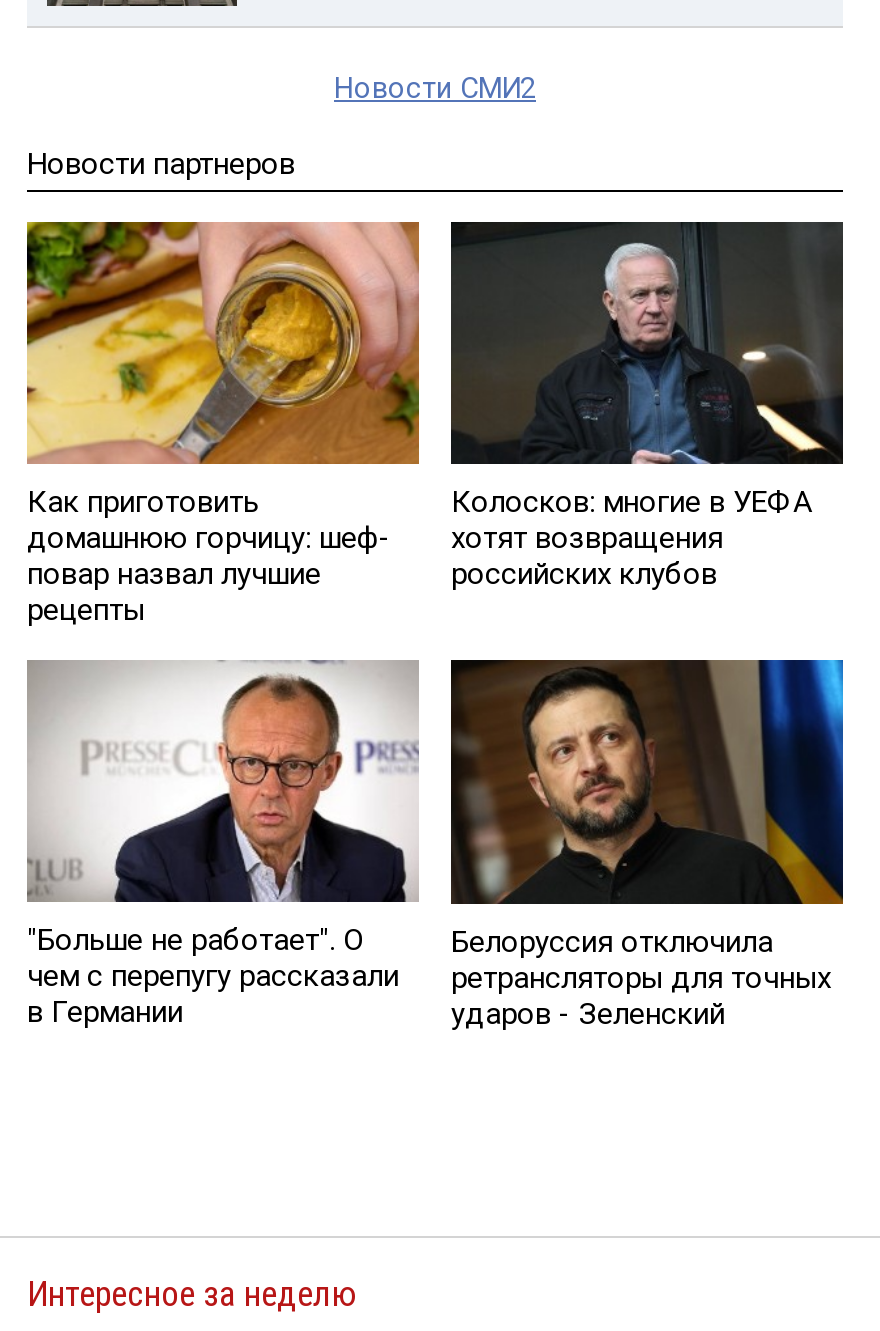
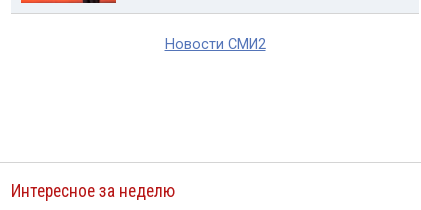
[27,147,295,183] Новости партнеров -> none
[25,220,421,628] [image] | Как приготовить | домашнюю горчицу: шеф- | повар назвал лучшие | рецепты -> none
[449,220,845,592] [image] | Колосков: многие в УЕФА | хотят возвращения | российских клубов -> none
[25,660,419,1030] [image] | "Больше не работает". О | чем с перепугу рассказали | в Германии -> none
[449,658,845,1031] [image] | Белоруссия отключила | ретрансляторы для точных | ударов - Зеленский -> none

